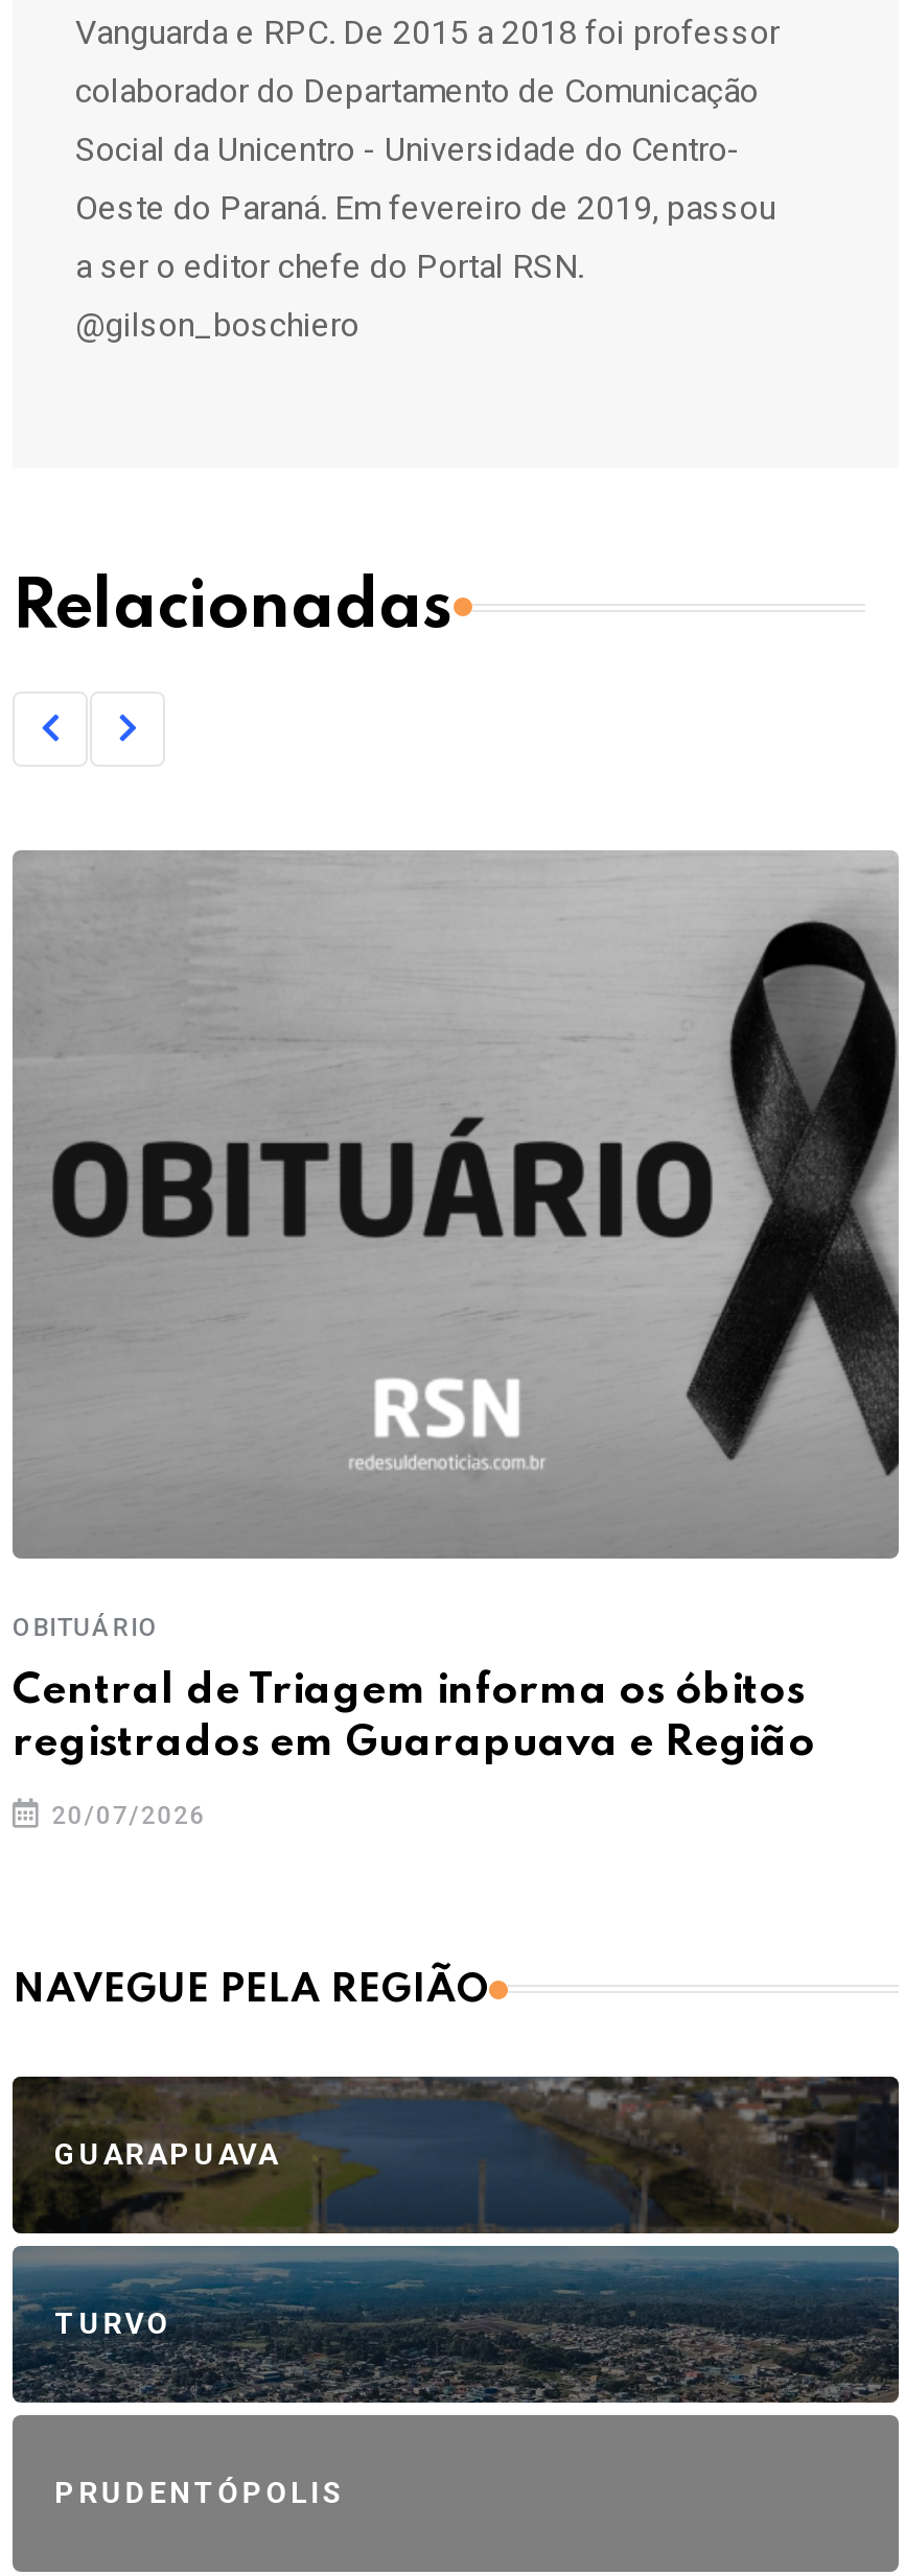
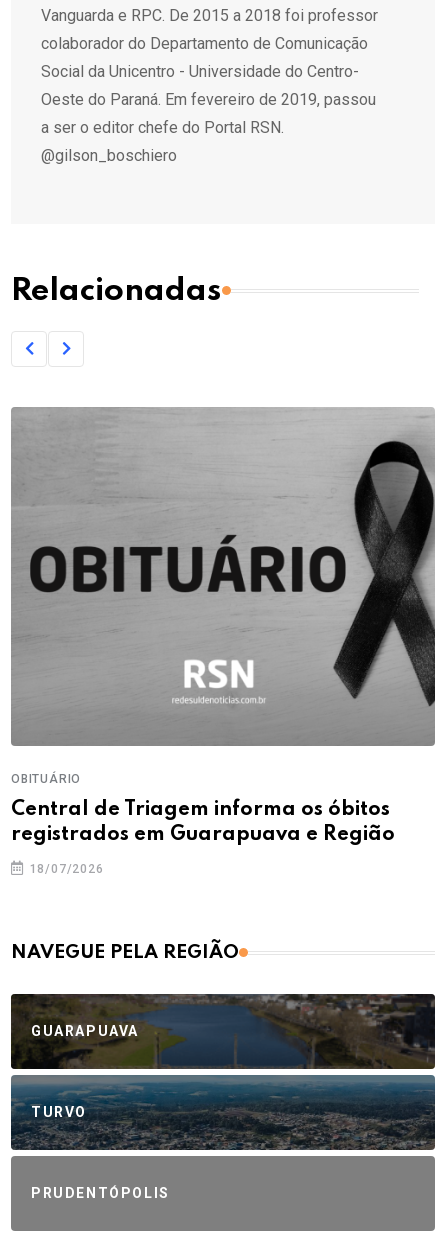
[43,1800,206,1829] 20/07/2026 -> [26,862,104,876] 18/07/2026

